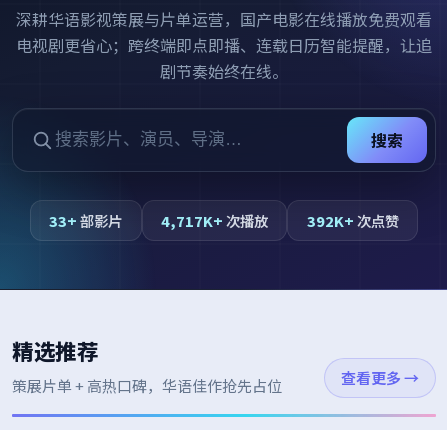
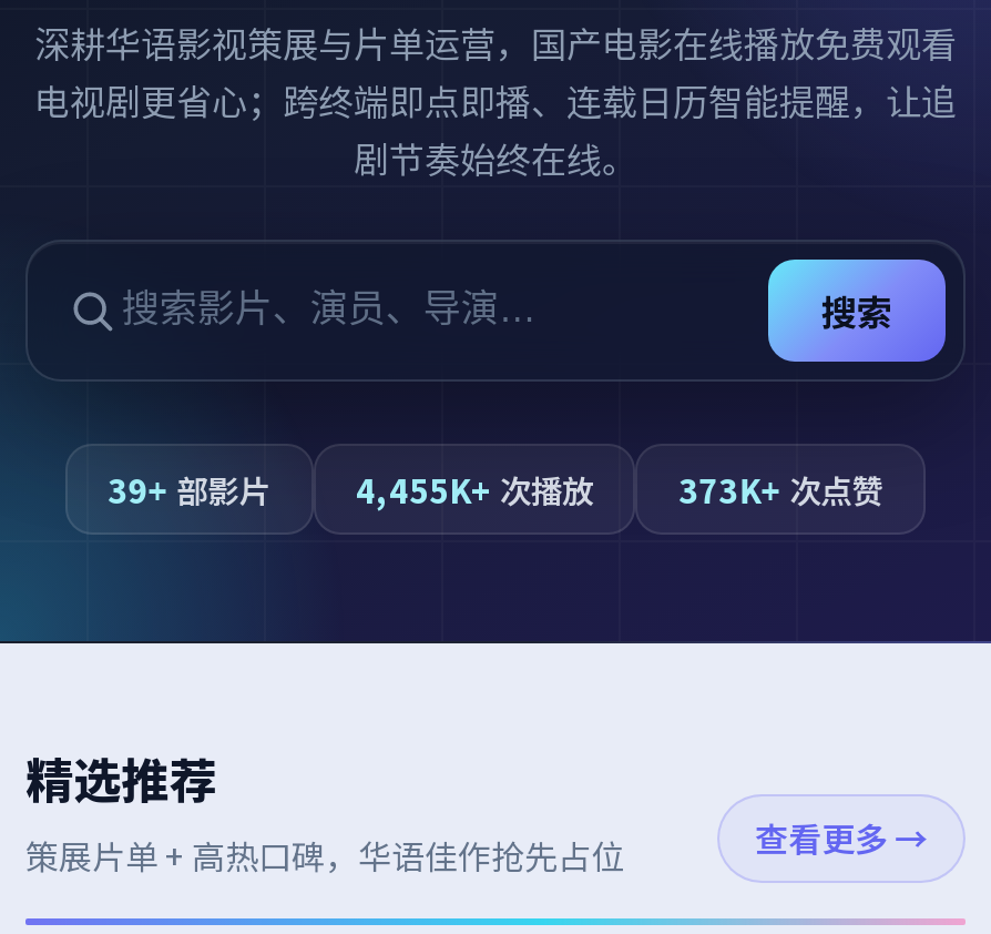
[49,210,122,231] 33+部影片 -> [108,466,270,512] 39+部影片
[161,210,268,231] 4,717K+次播放 -> [356,466,593,512] 4,455K+次播放
[307,210,399,231] 392K+次点赞 -> [679,466,883,512] 373K+次点赞

